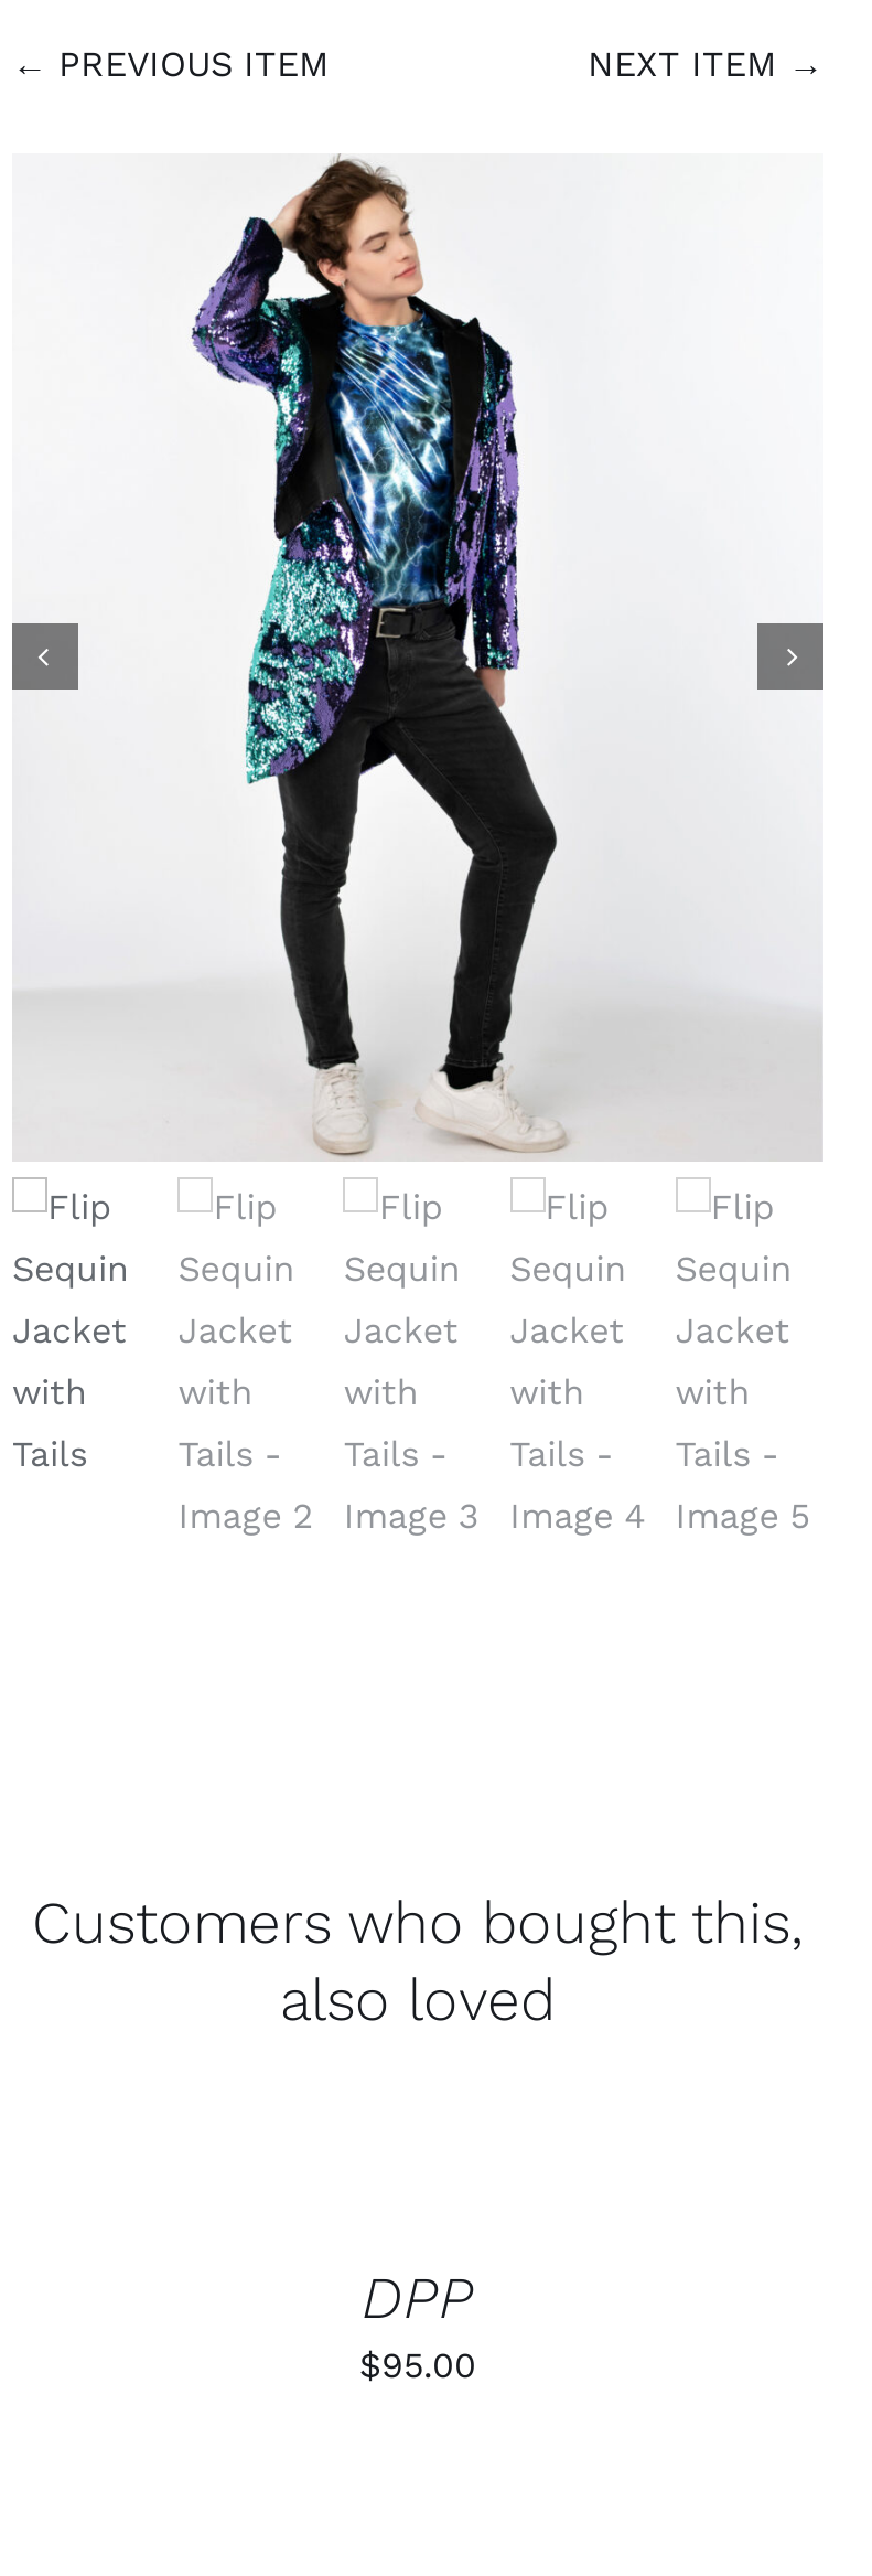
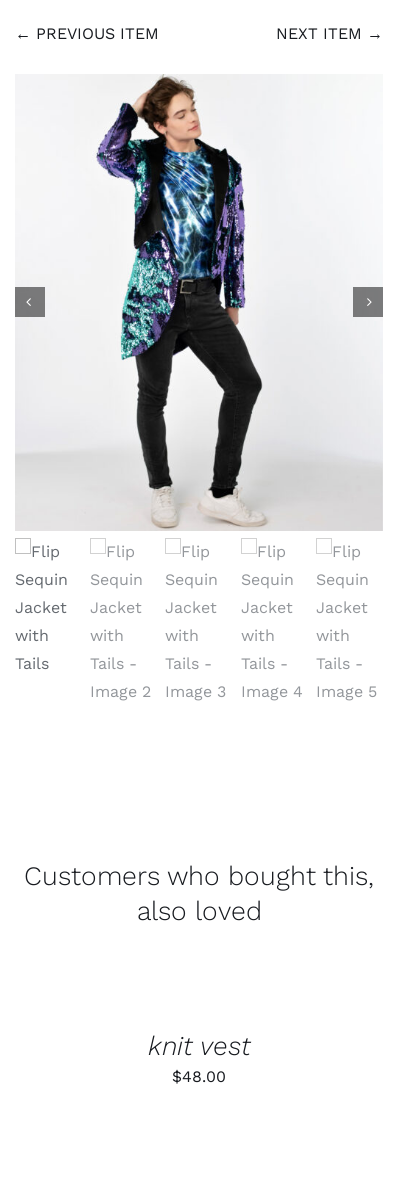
[359,2264,476,2387] DPP | $95.00 -> [147,1030,250,1086] knit vest | $48.00

